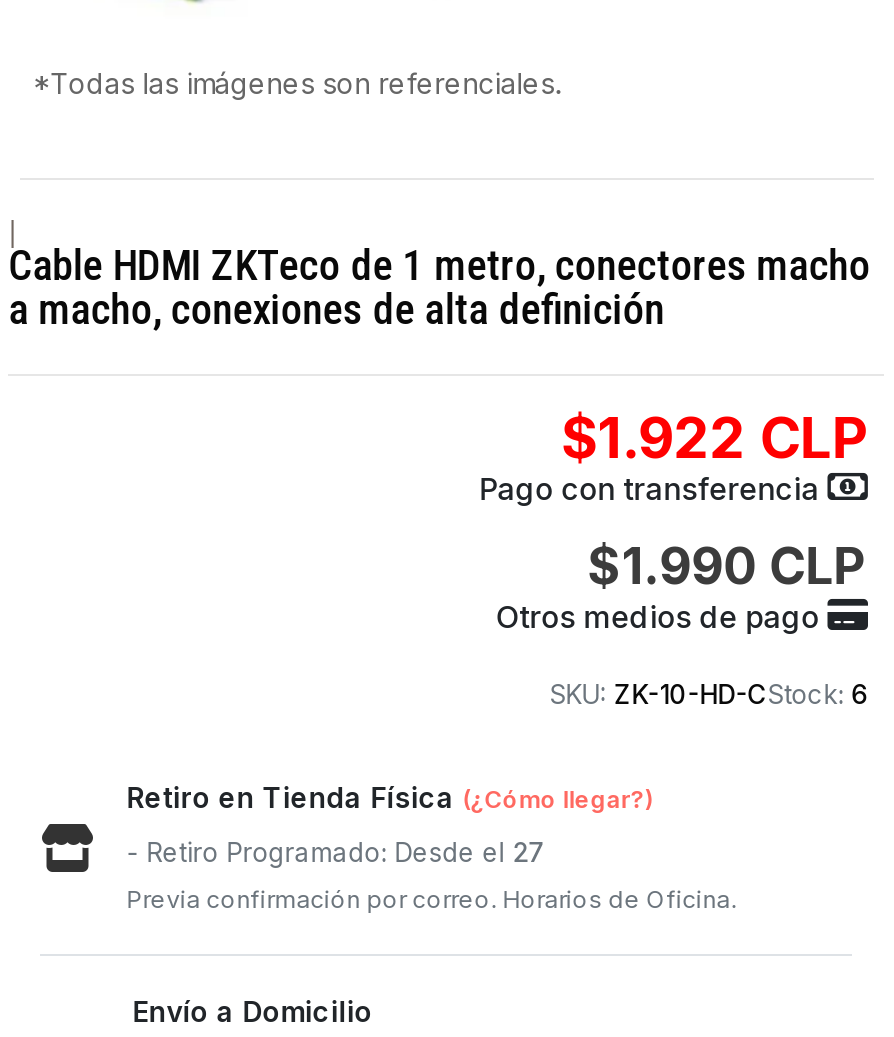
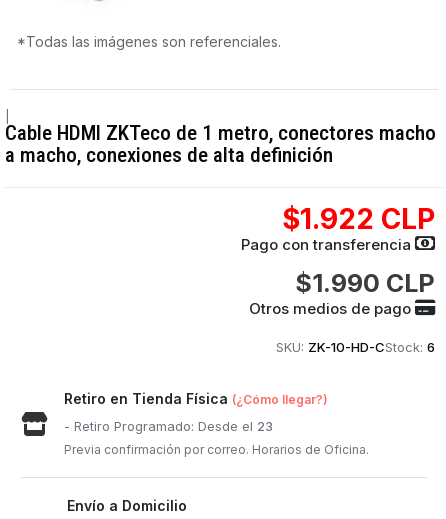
[126,836,544,868] - Retiro Programado: Desde el 27 -> [64,418,273,434] - Retiro Programado: Desde el 23

